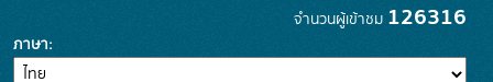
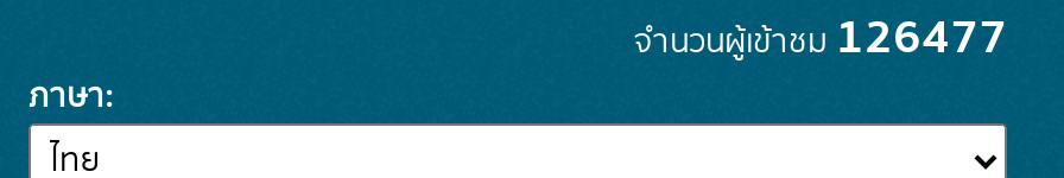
[294,0,467,35] จำนวนผู้เข้าชม126316 -> [634,0,1007,76] จำนวนผู้เข้าชม126477

